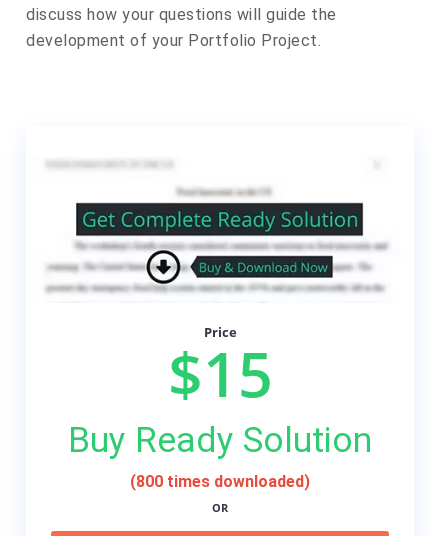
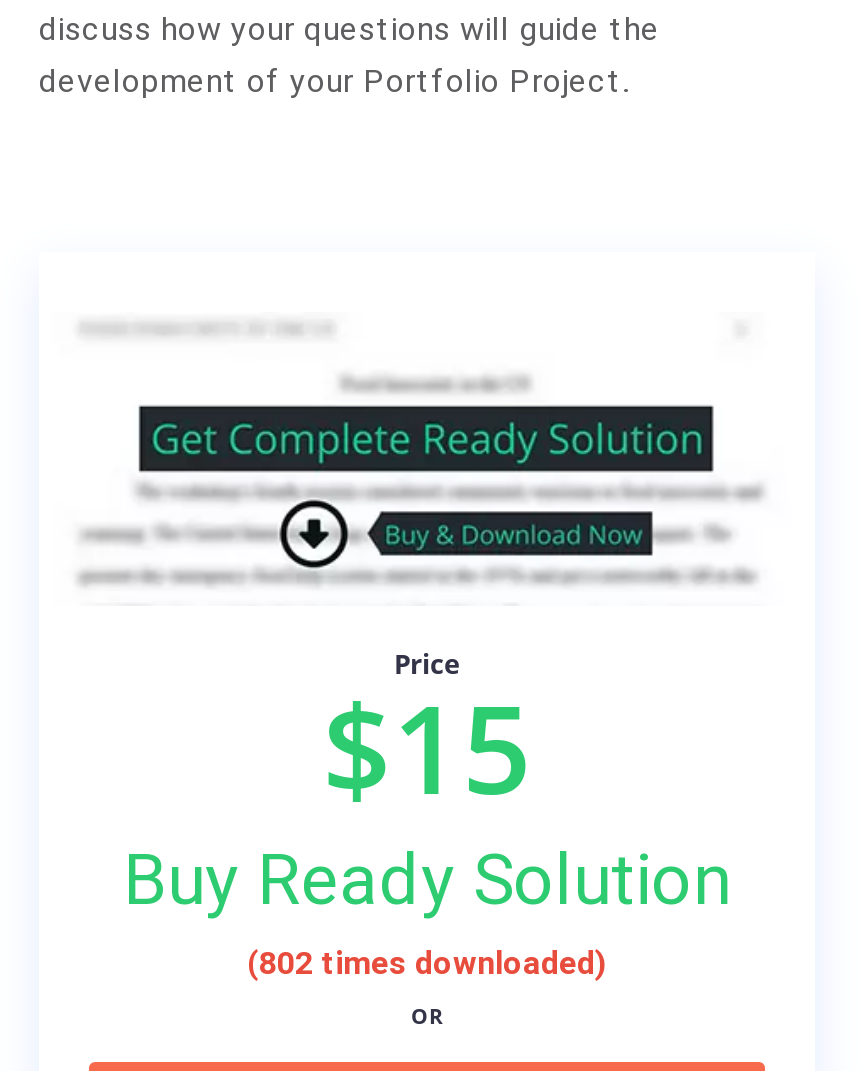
[130,472,310,491] (800 times downloaded) -> [247,945,607,983] (802 times downloaded)

